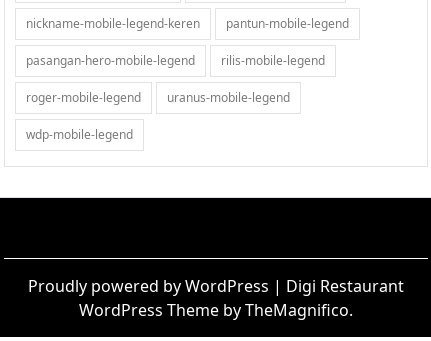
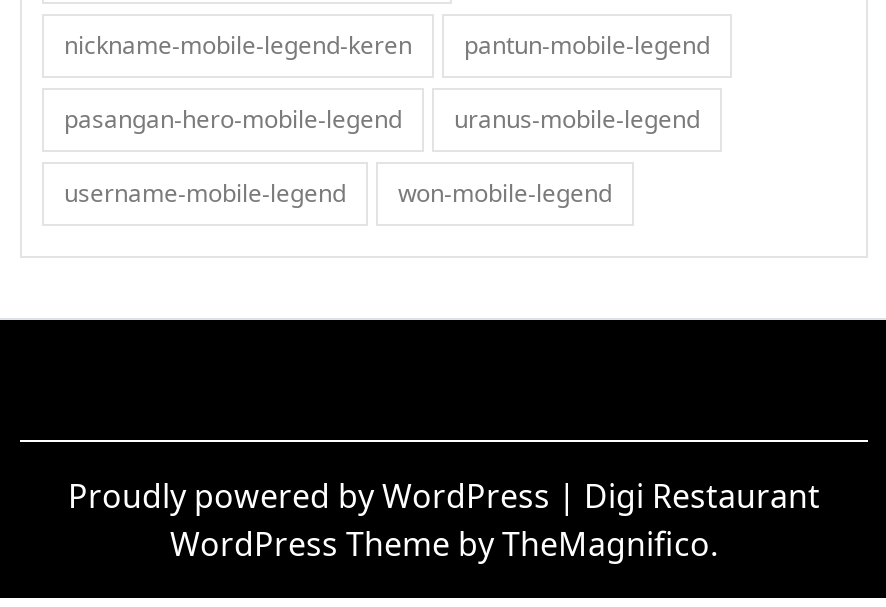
[26,52,325,106] rilis-mobile-legend | roger-mobile-legend -> none
[26,126,133,143] wdp-mobile-legend -> [64,176,612,210] username-mobile-legend | won-mobile-legend

